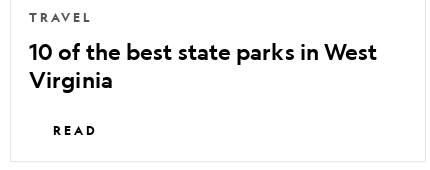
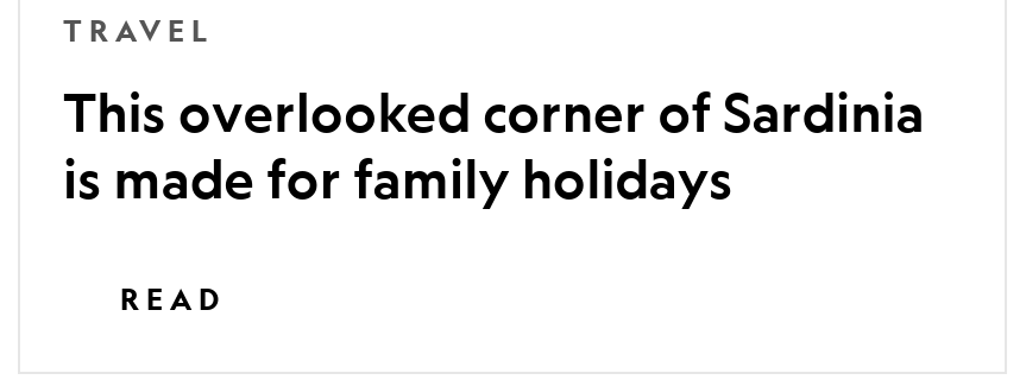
[29,38,377,93] 10 of the best state parks in West | Virginia -> [63,80,925,211] This overlooked corner of Sardinia | is made for family holidays

